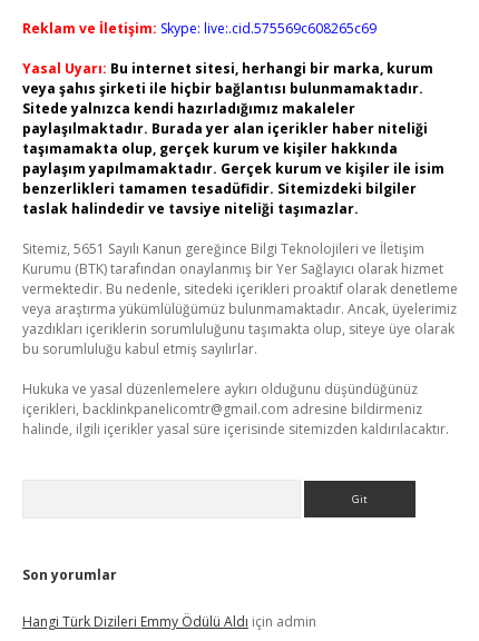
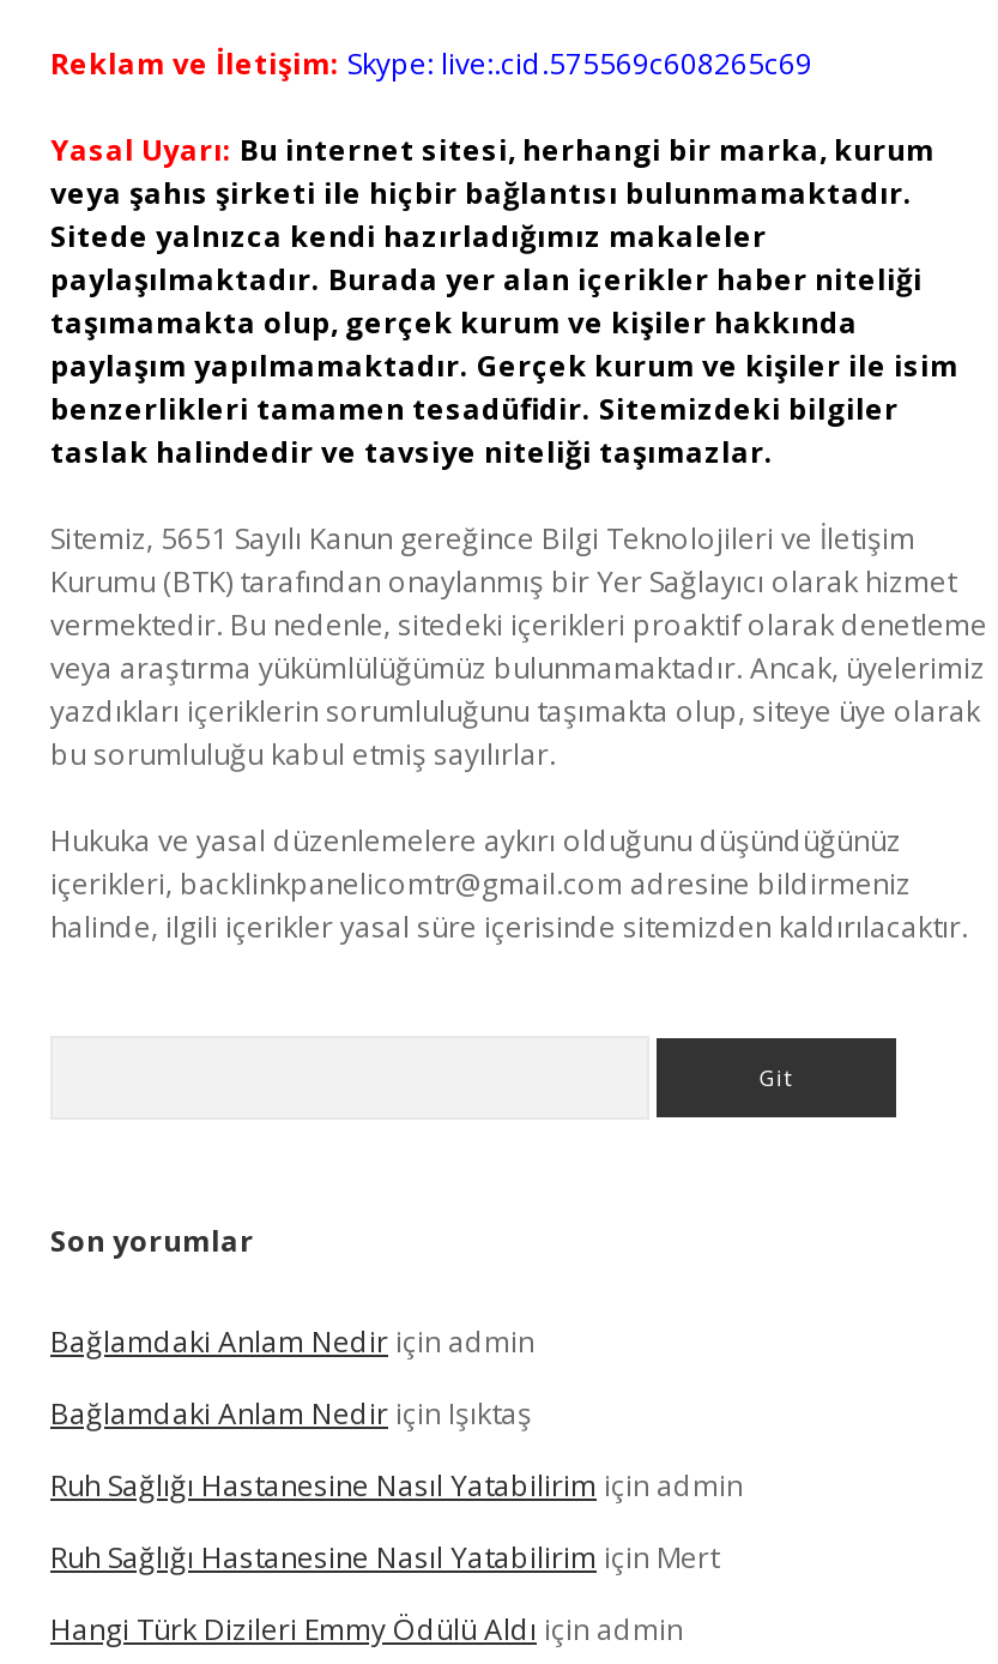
none -> [50,1321,743,1578] Bağlamdaki Anlam Nedir için admin | Bağlamdaki Anlam Nedir için Işıktaş | Ruh Sağlığı Hastanesine Nasıl Yatabilirim için admin | Ruh Sağlığı Hastanesine Nasıl Yatabilirim için Mert

